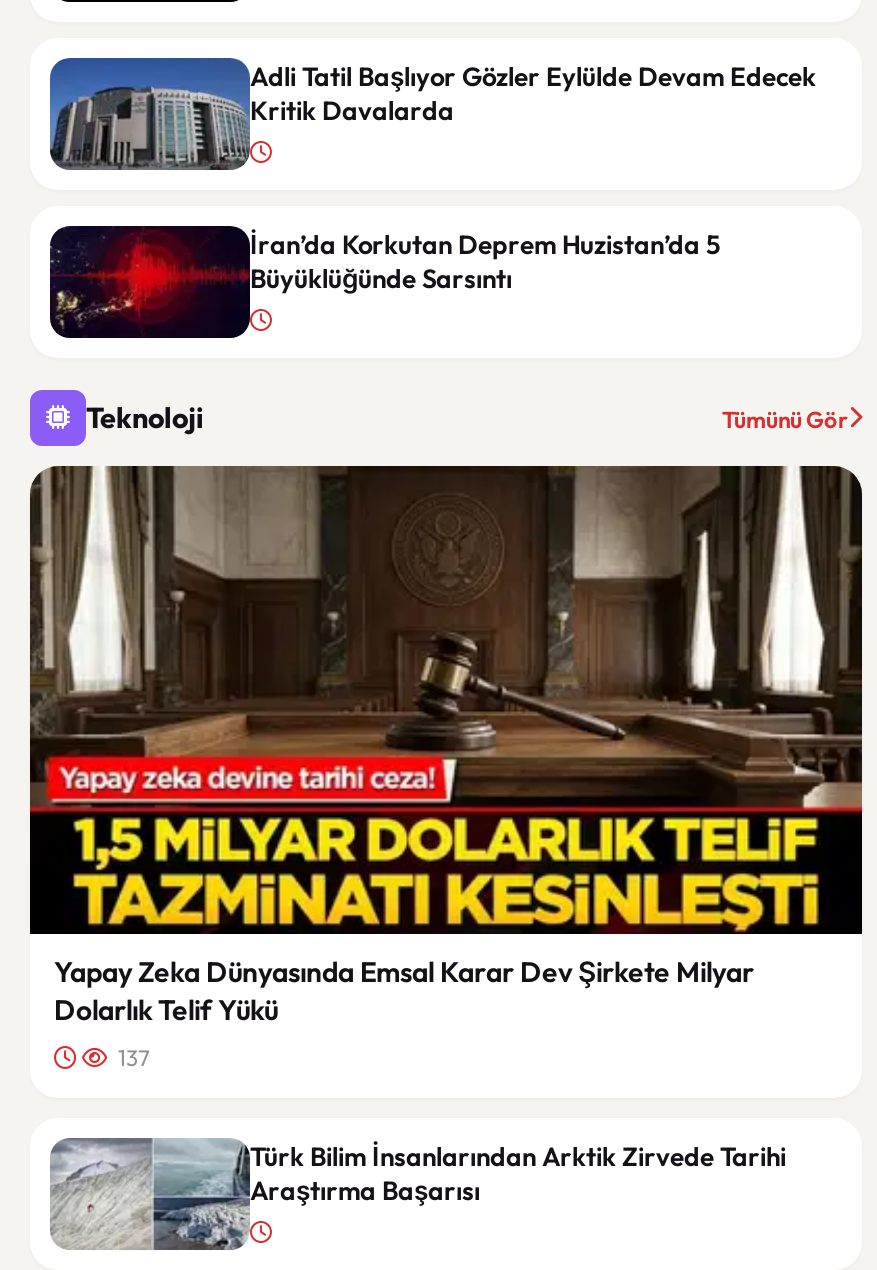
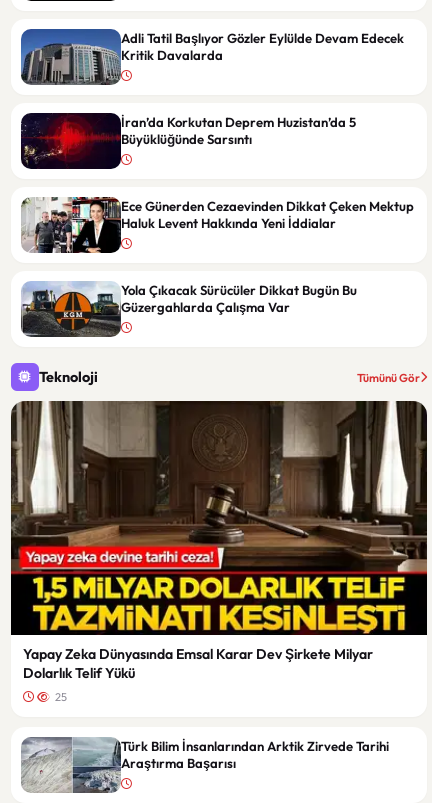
none -> [21,196,414,254] [image] | Ece Günerden Cezaevinden Dikkat Çeken Mektup | Haluk Levent Hakkında Yeni İddialar
none -> [21,281,357,337] [image] | Yola Çıkacak Sürücüler Dikkat Bugün Bu | Güzergahlarda Çalışma Var
[114,1044,150,1072] 137 -> [53,690,67,704] 25

